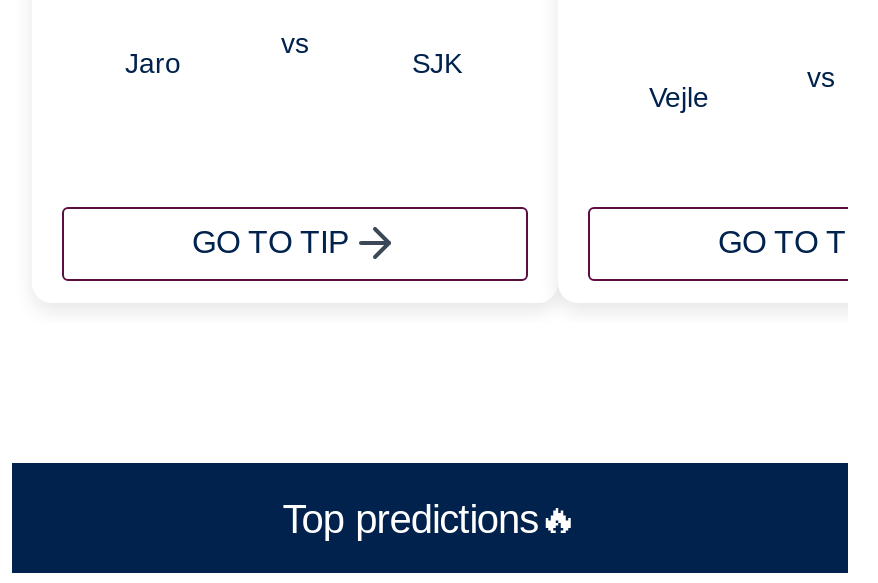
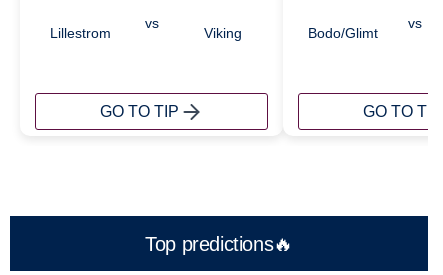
[125,47,181,79] Jaro -> [50,25,111,41] Lillestrom
[412,47,462,79] SJK -> [203,25,241,41] Viking
[649,81,709,113] Vejle -> [308,25,378,41] Bodo/Glimt

